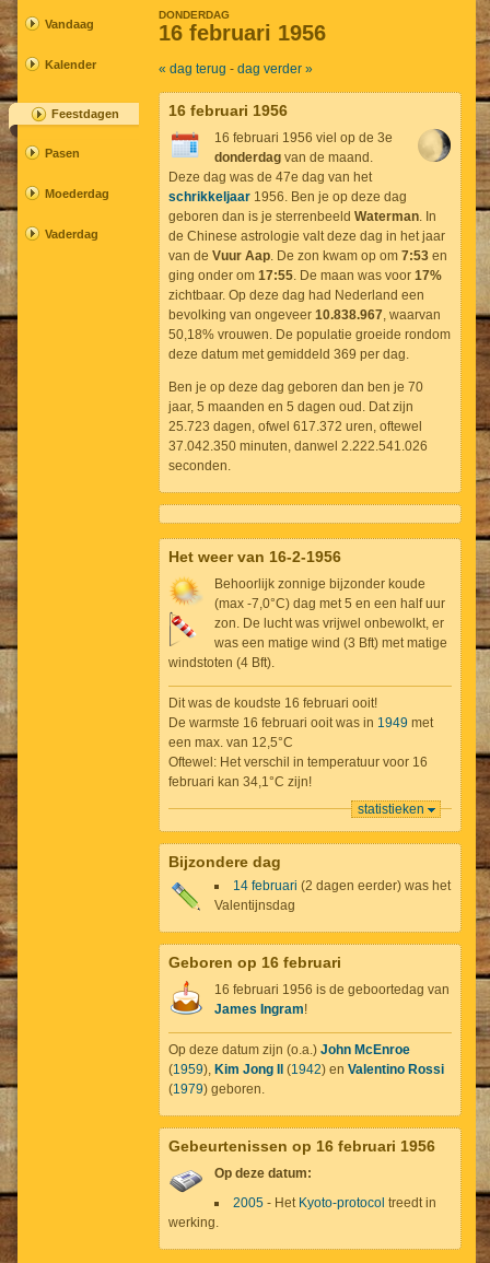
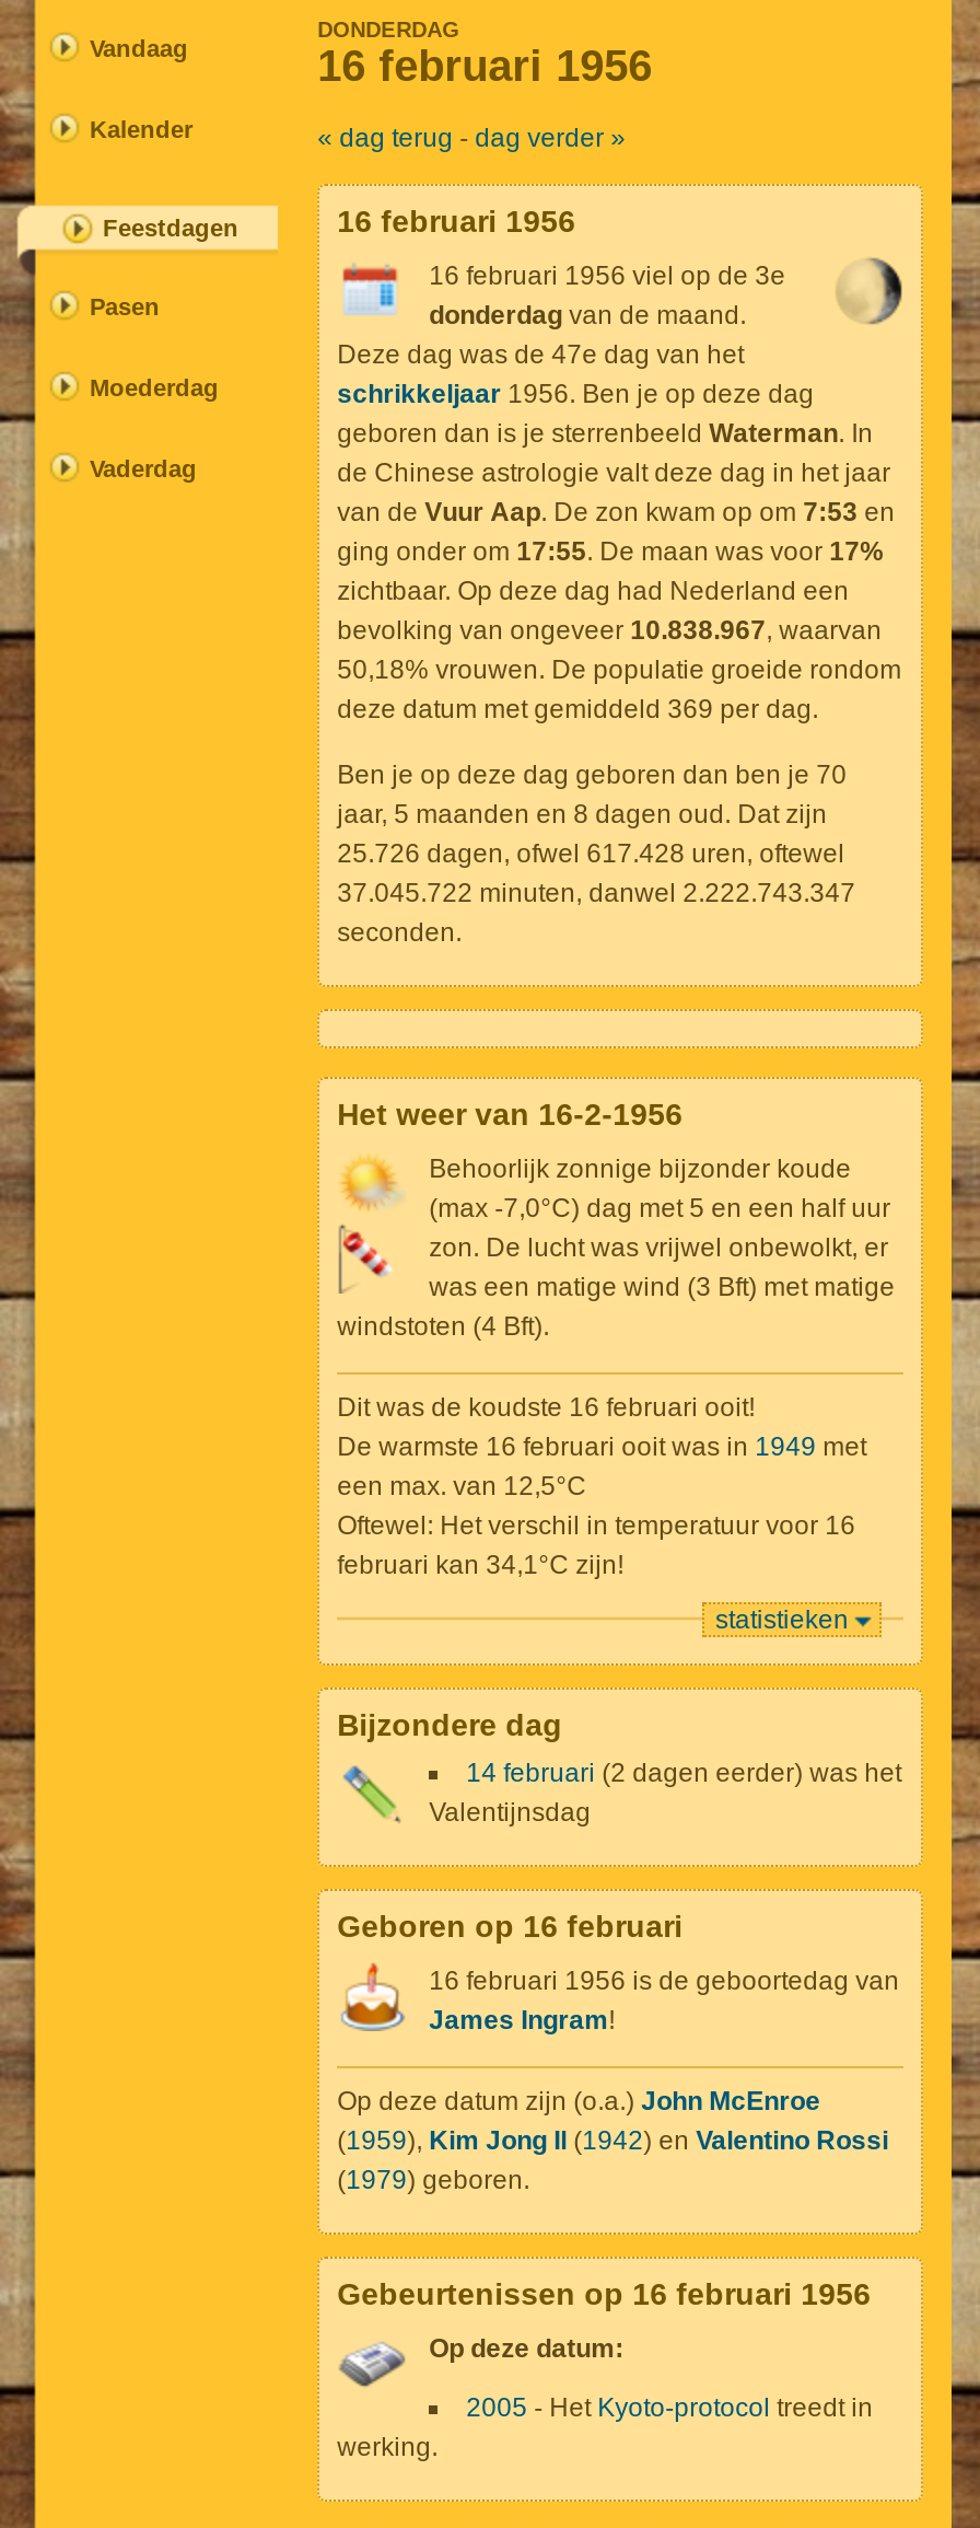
[169,399,414,414] jaar, 5 maanden en 5 dagen oud. Dat zijn -> [337,799,827,830] jaar, 5 maanden en 8 dagen oud. Dat zijn
[169,419,422,434] 25.723 dagen, ofwel 617.372 uren, oftewel -> [337,838,845,869] 25.726 dagen, ofwel 617.428 uren, oftewel
[169,438,428,454] 37.042.350 minuten, danwel 2.222.541.026 -> [337,878,856,908] 37.045.722 minuten, danwel 2.222.743.347

